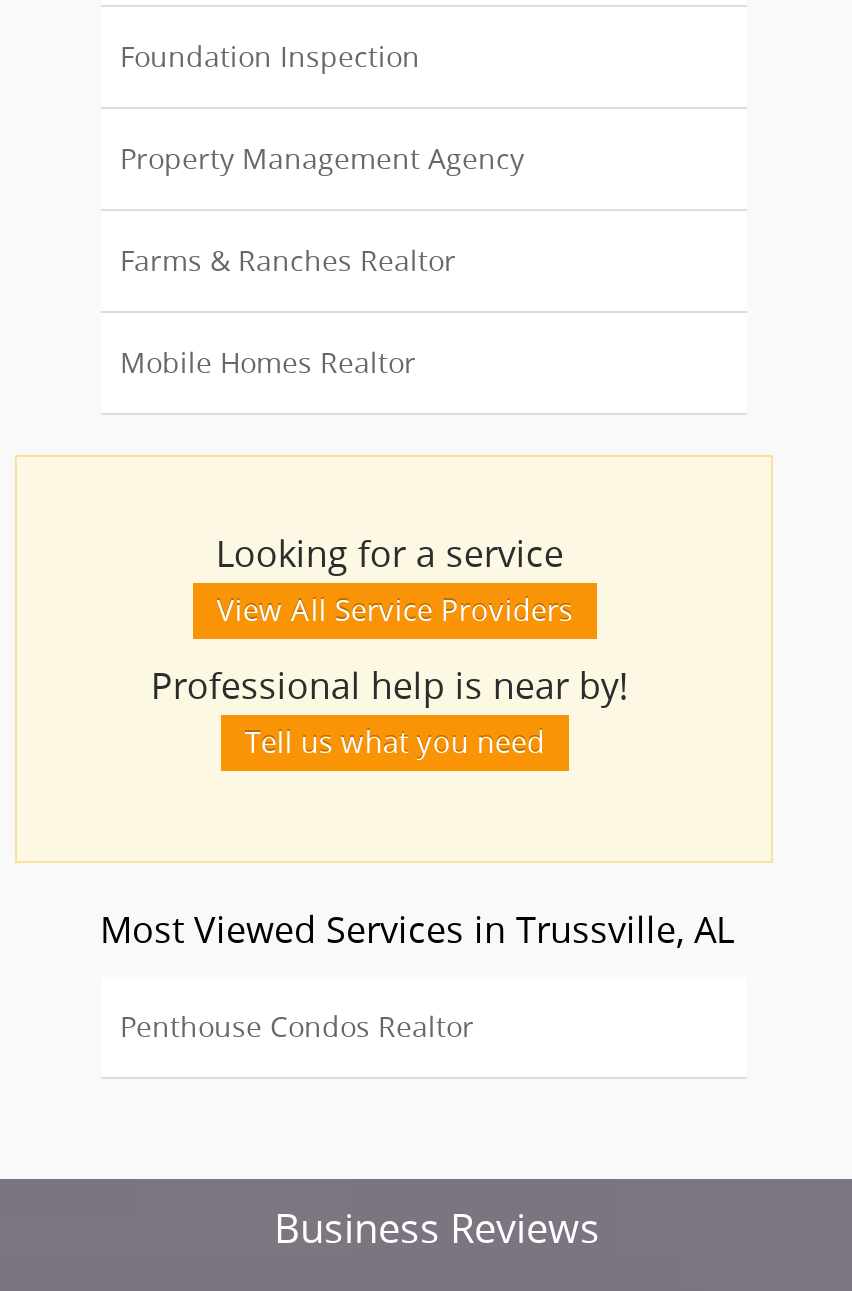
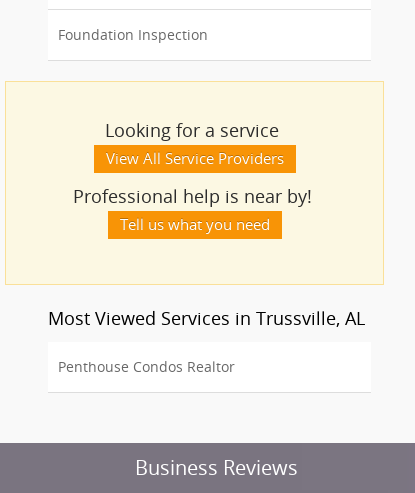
[120,138,524,380] Property Management Agency | Farms & Ranches Realtor | Mobile Homes Realtor -> none

